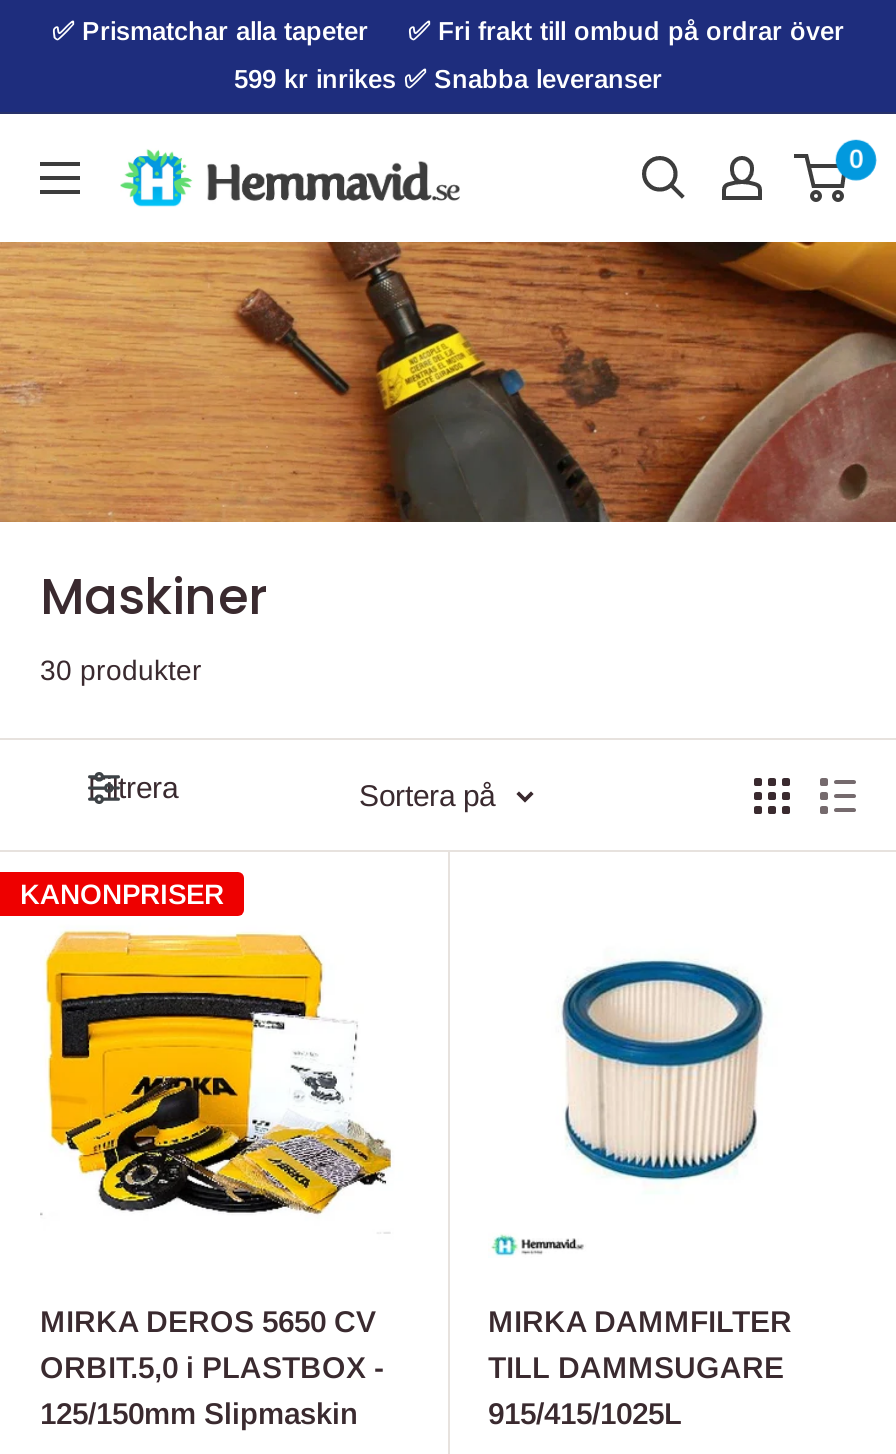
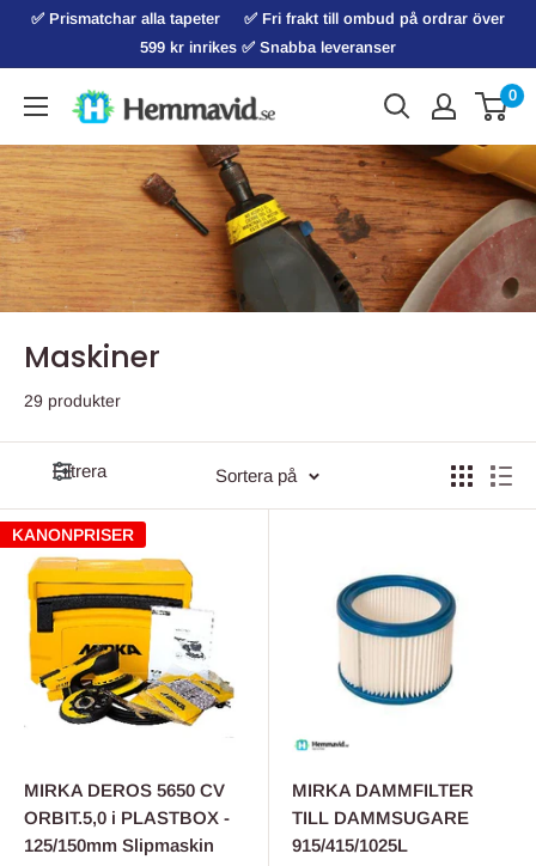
[40,654,202,686] 30 produkter -> [24,391,121,410] 29 produkter

